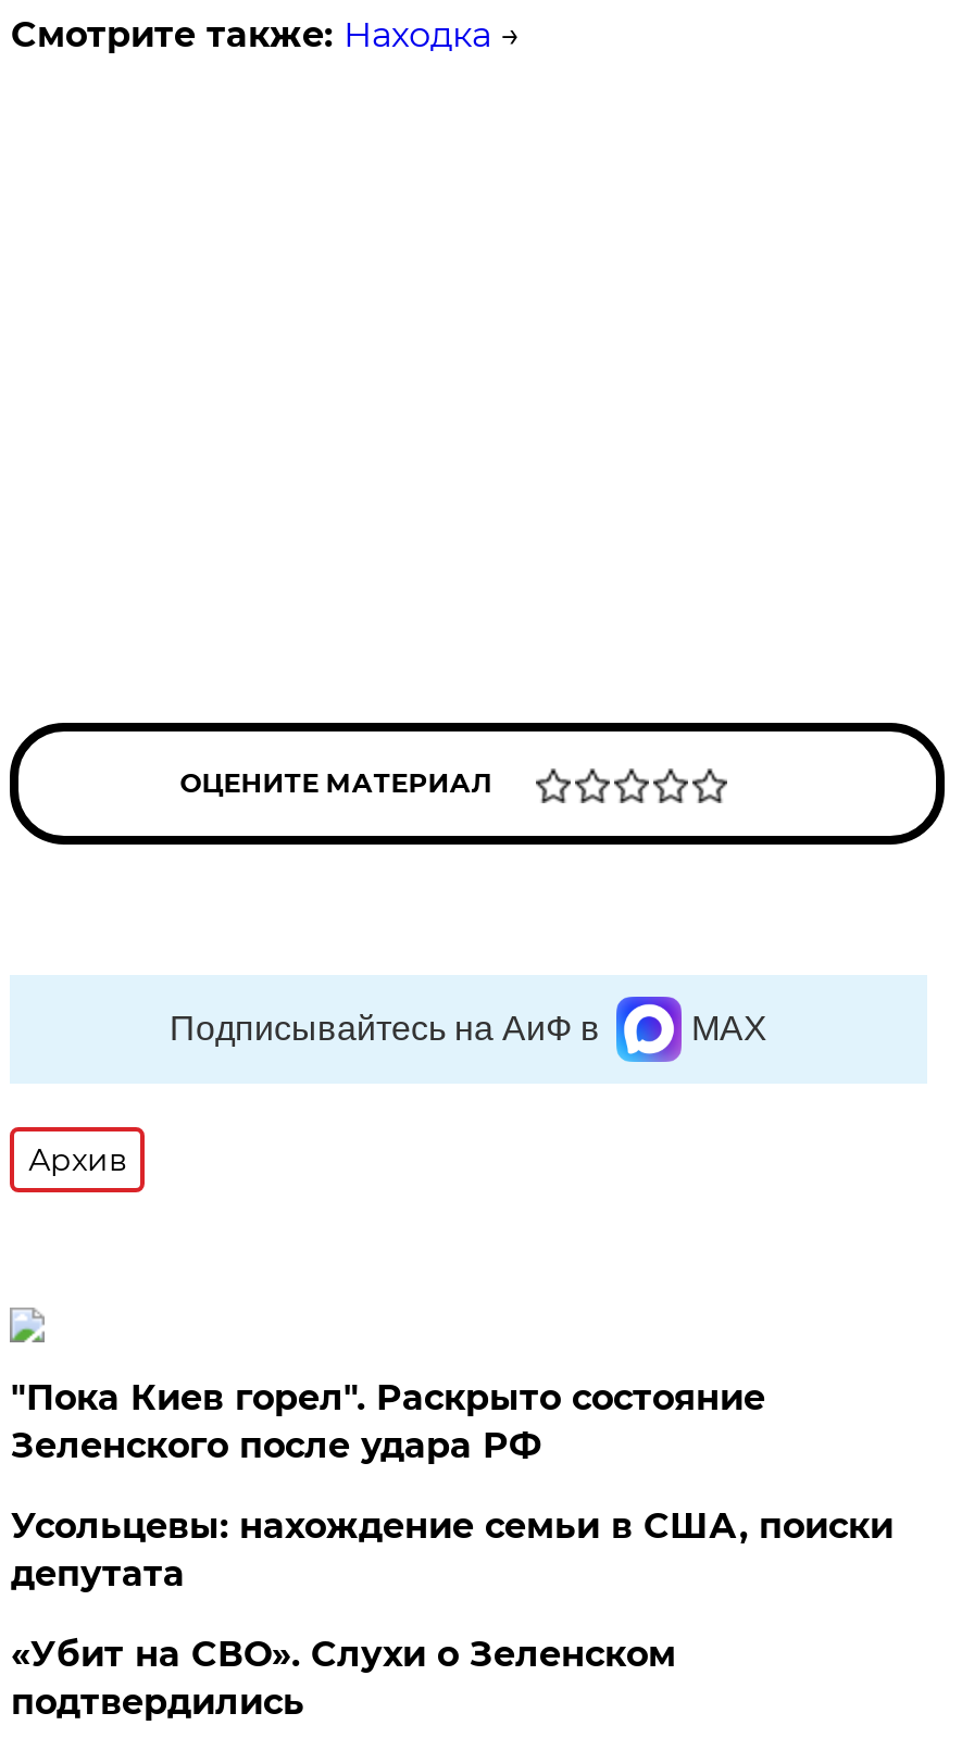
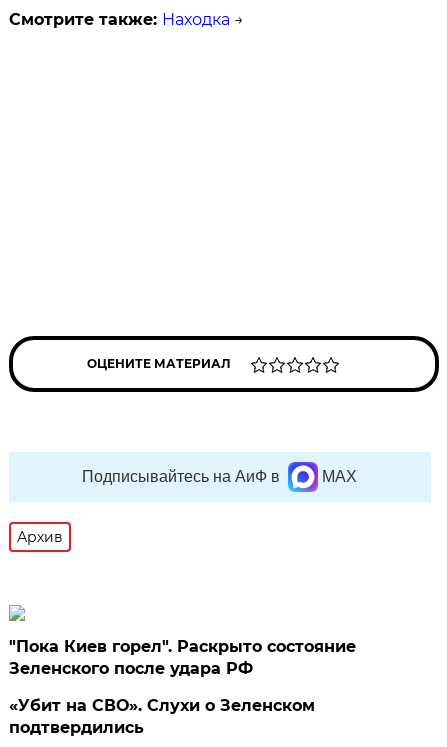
[11,1505,893,1595] Усольцевы: нахождение семьи в США, поиски | депутата -> none

